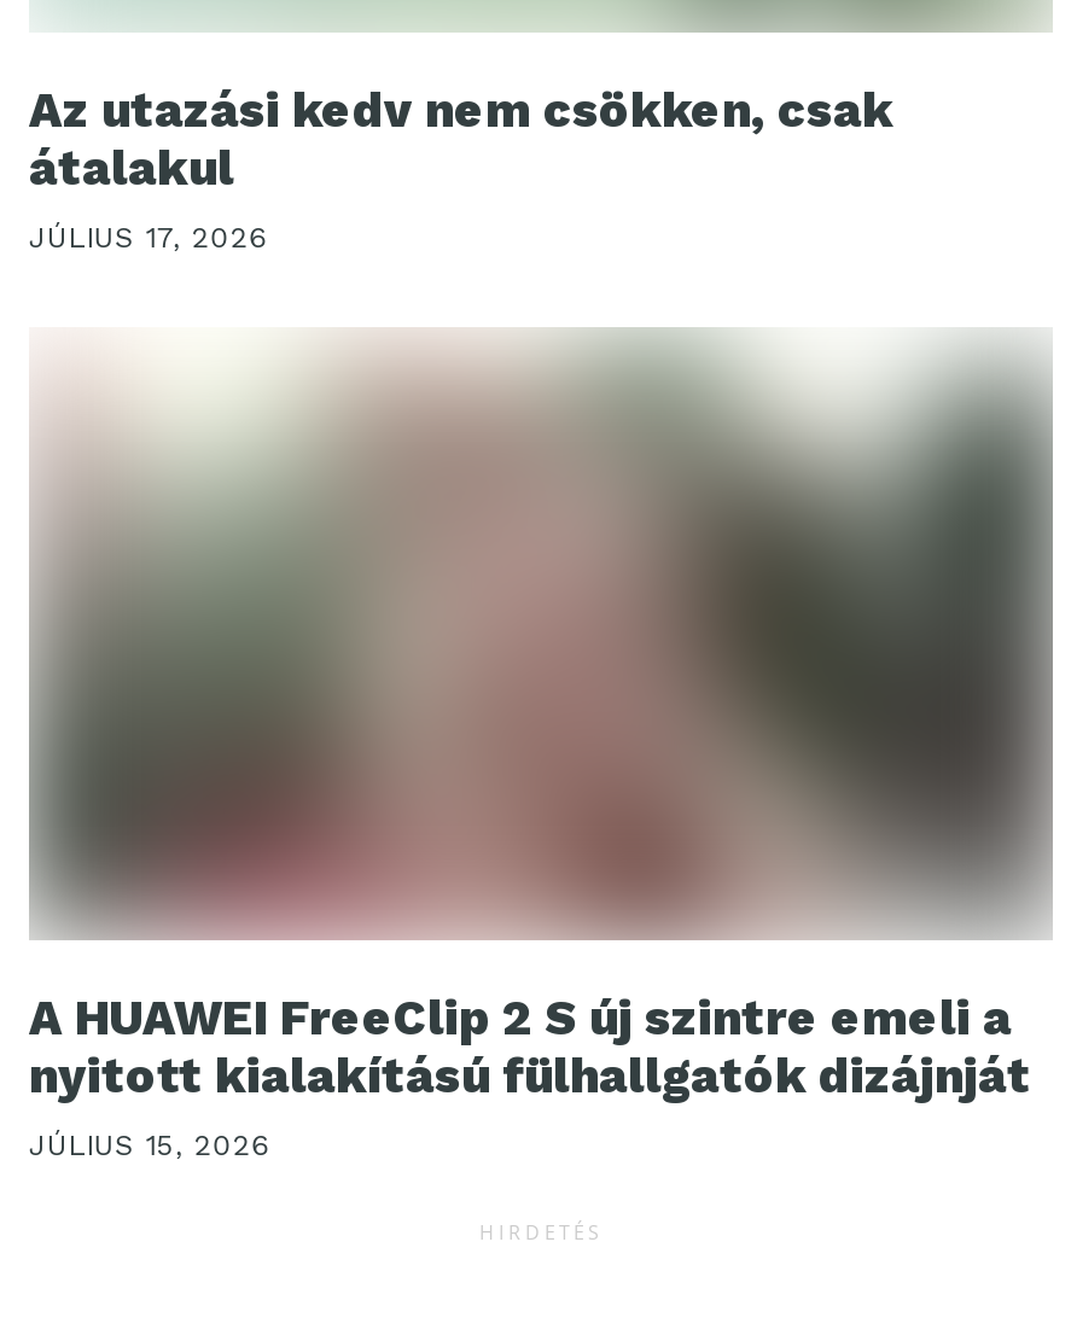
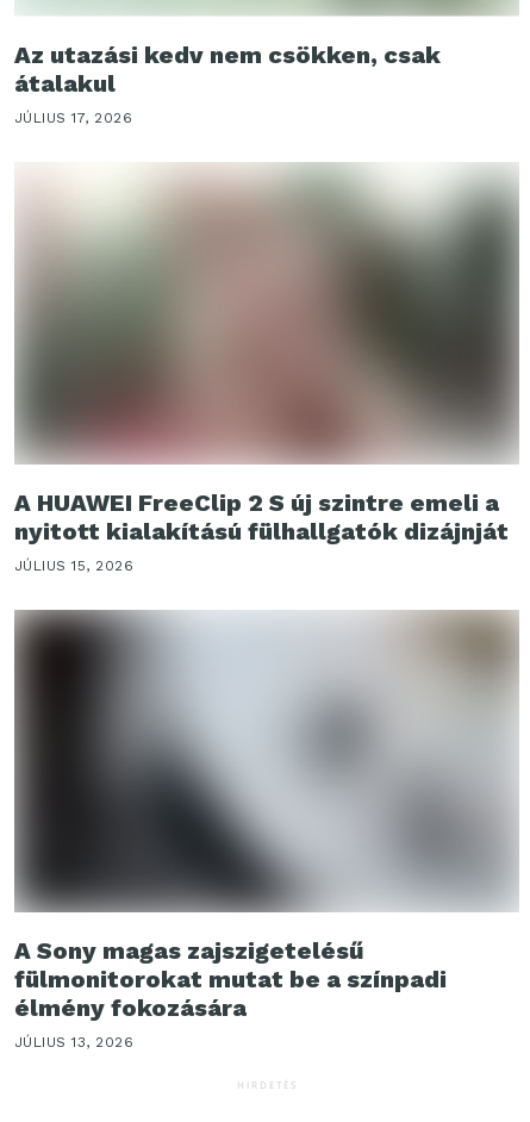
none -> [13,609,519,1051] [image] | A Sony magas zajszigetelésű | fülmonitorokat mutat be a színpadi | élmény fokozására | JÚLIUS 13, 2026

